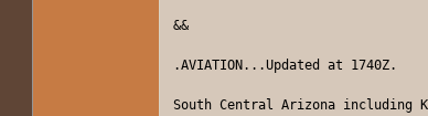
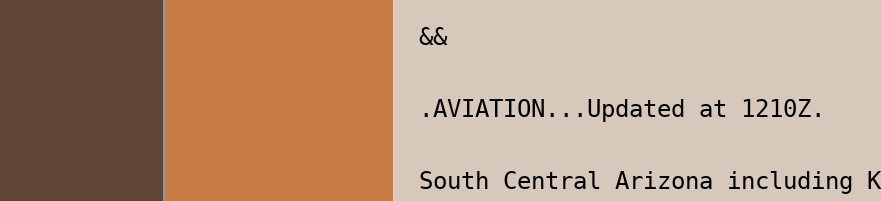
[173,58,397,73] .AVIATION...Updated at 1740Z. -> [419,95,825,123] .AVIATION...Updated at 1210Z.

